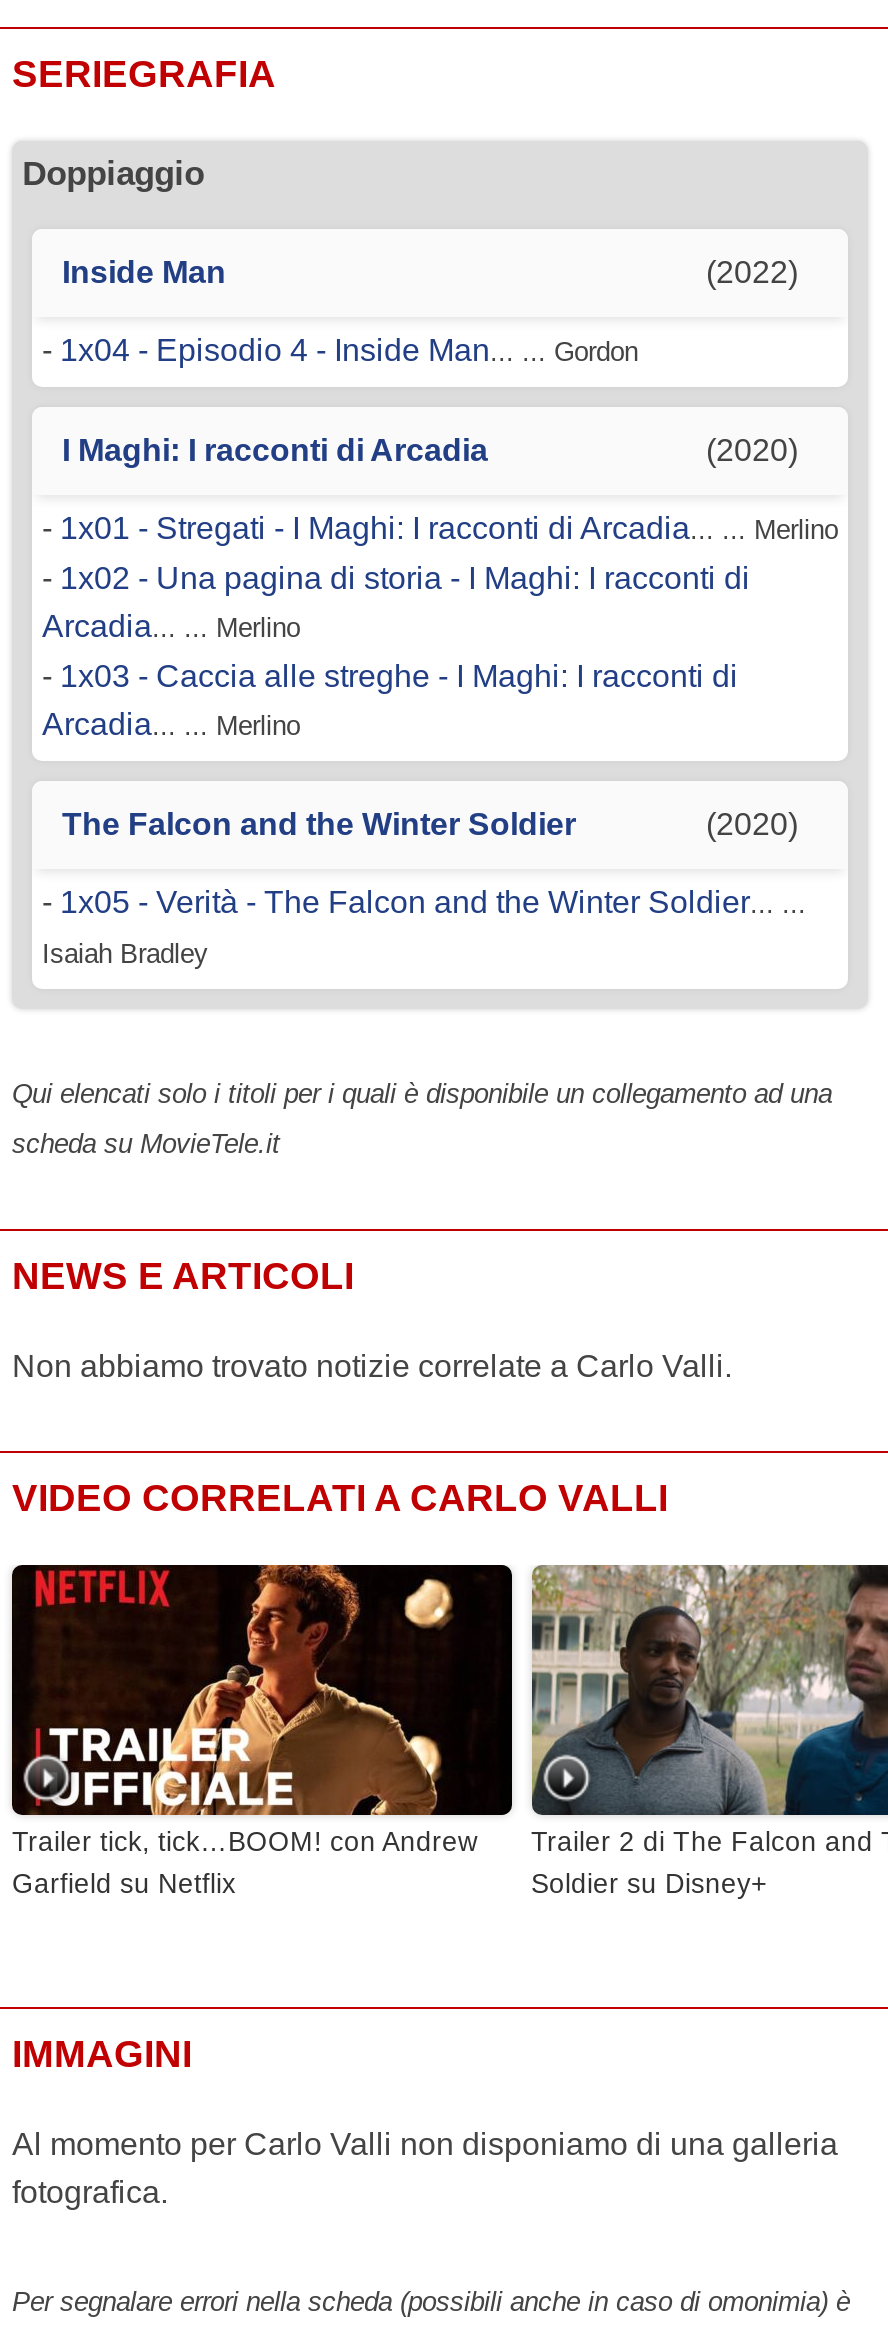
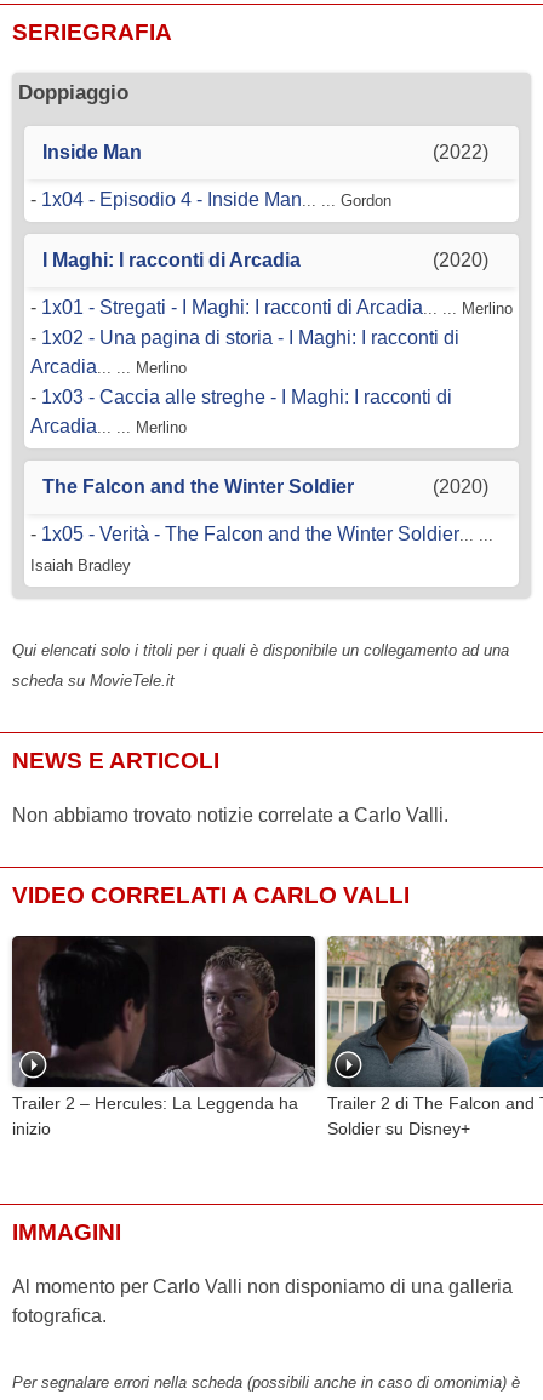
[12,1563,512,1899] [image] | Trailer tick, tick…BOOM! con Andrew | Garfield su Netflix -> [11,935,316,1138] [image] | Trailer 2 – Hercules: La Leggenda ha | inizio

